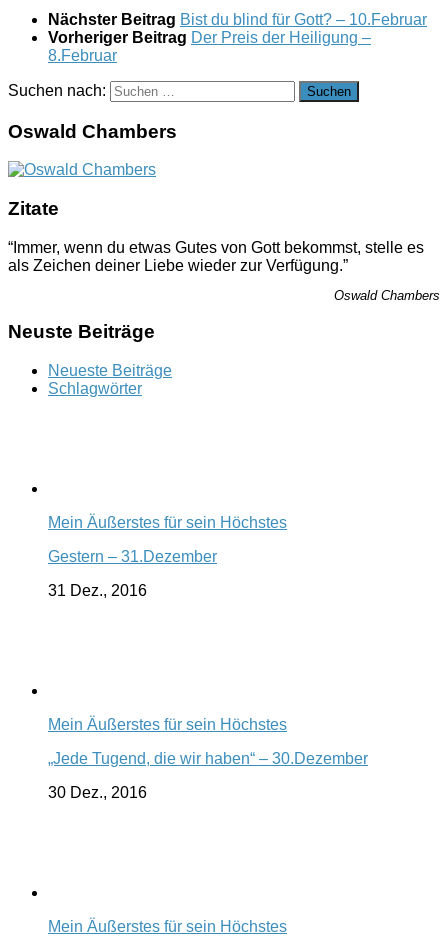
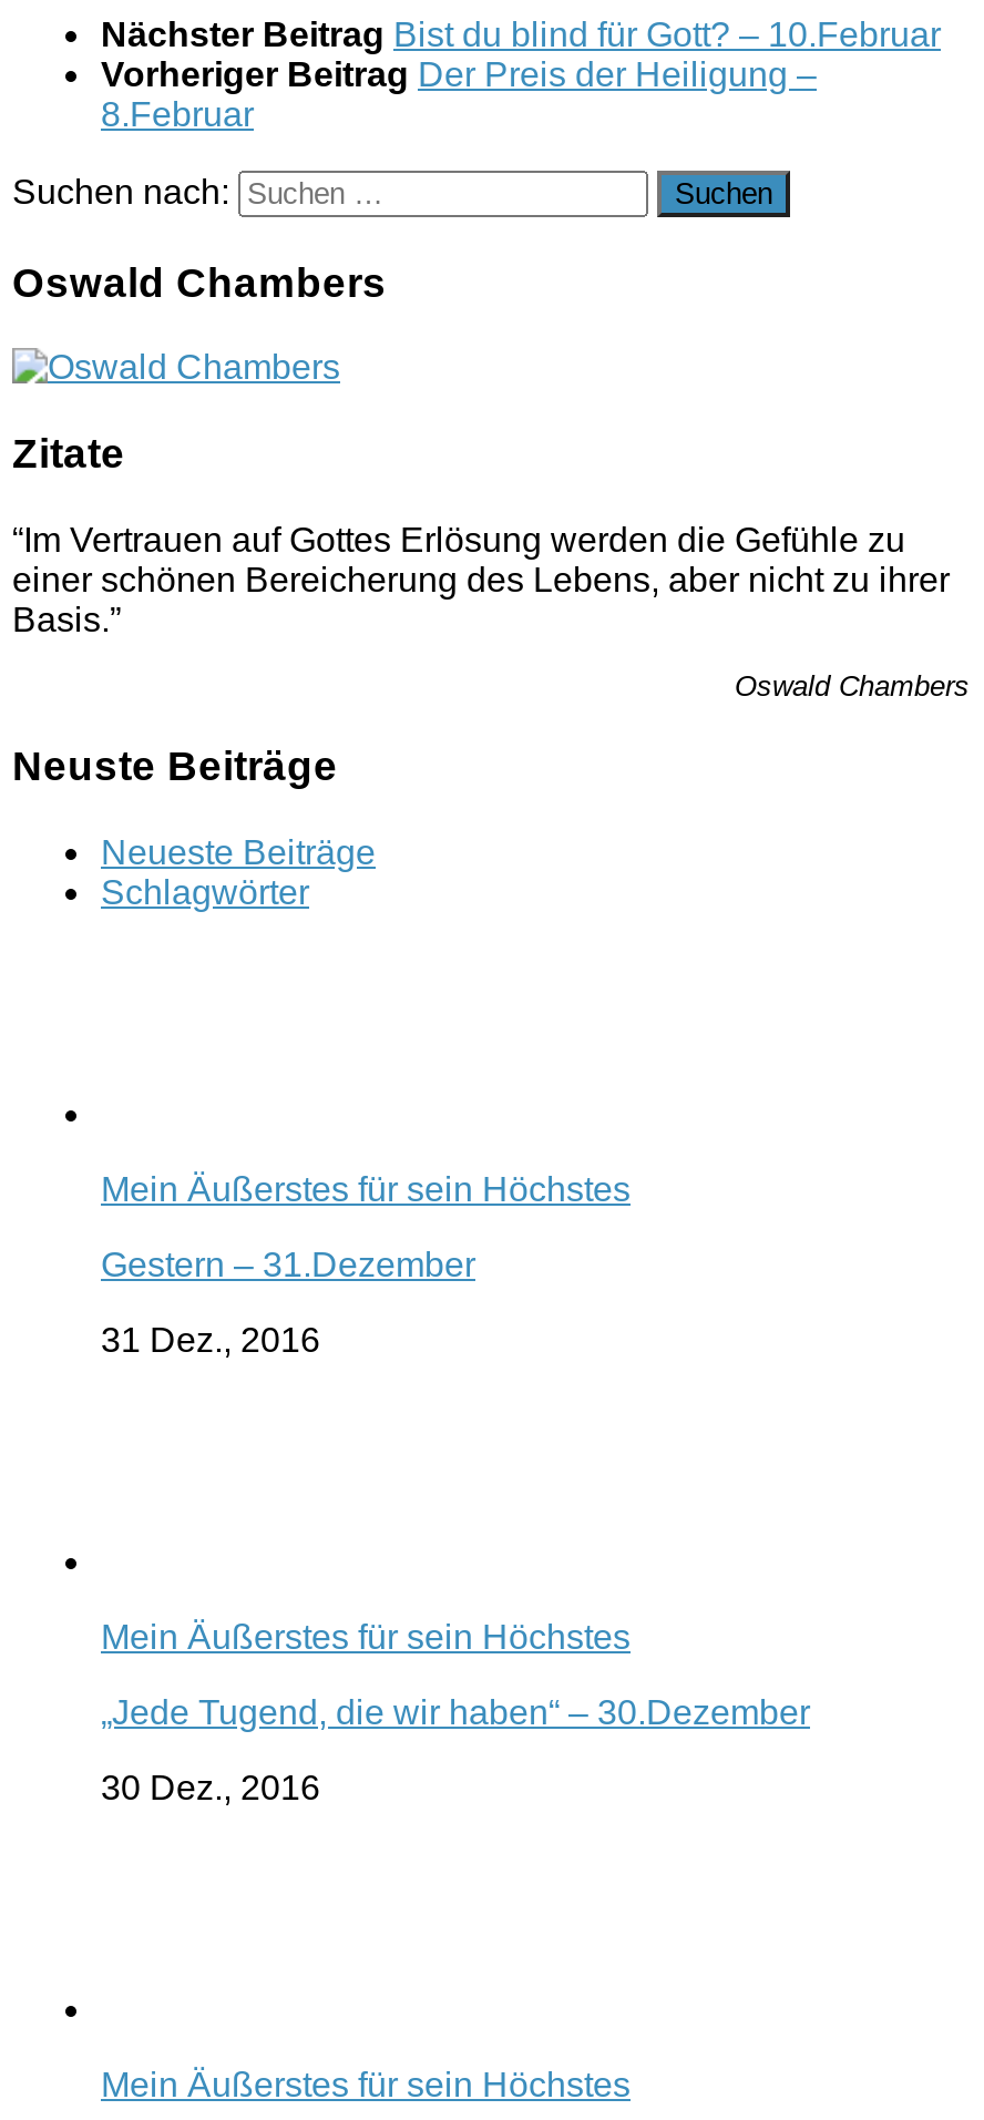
[8,239,424,274] “Immer, wenn du etwas Gutes von Gott bekommst, stelle es | als Zeichen deiner Liebe wieder zur Verfügung.” -> [12,521,950,638] “Im Vertrauen auf Gottes Erlösung werden die Gefühle zu | einer schönen Bereicherung des Lebens, aber nicht zu ihrer | Basis.”

